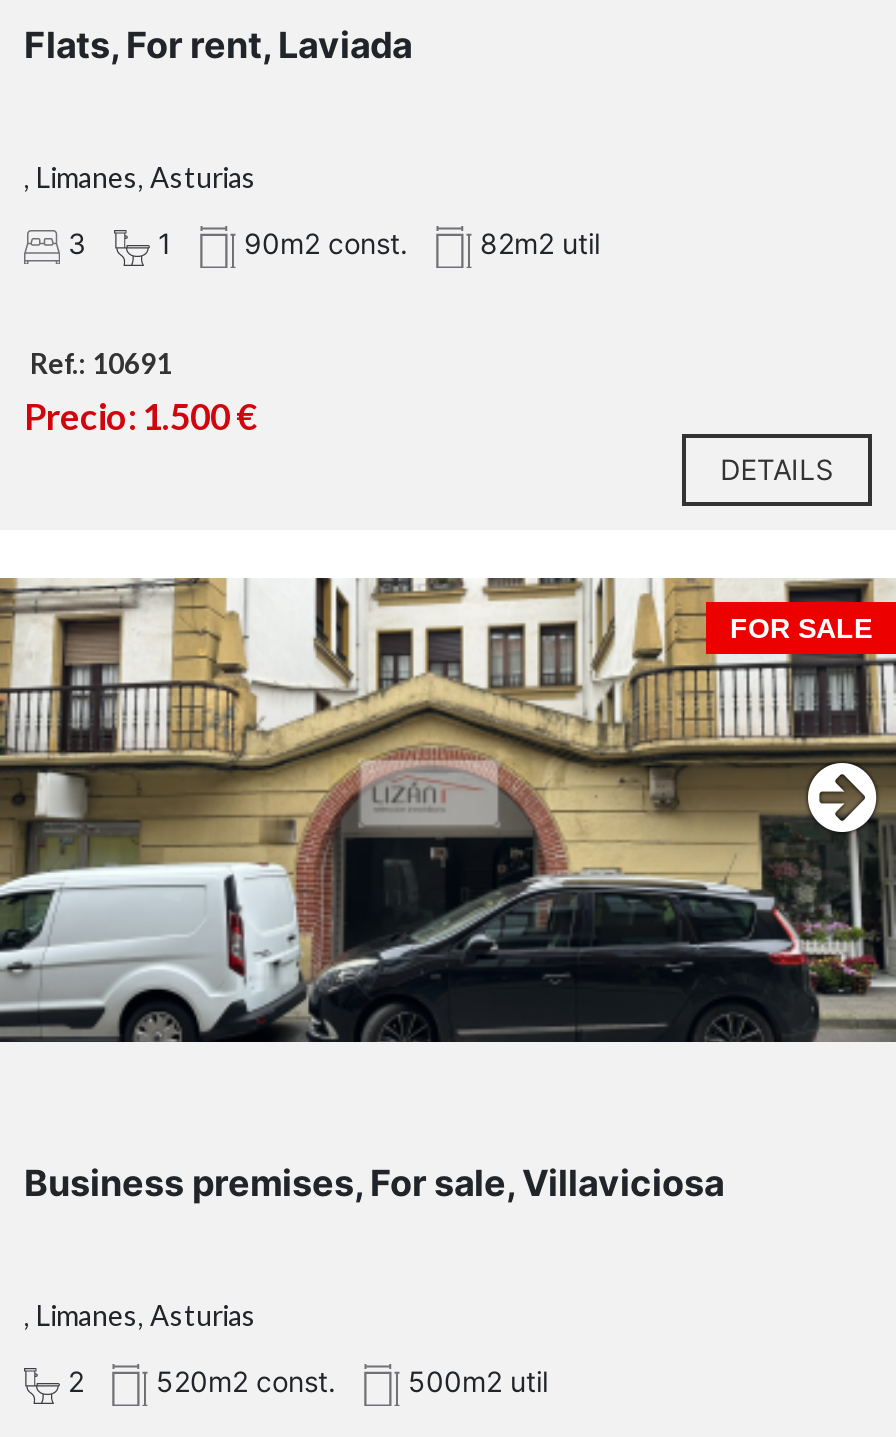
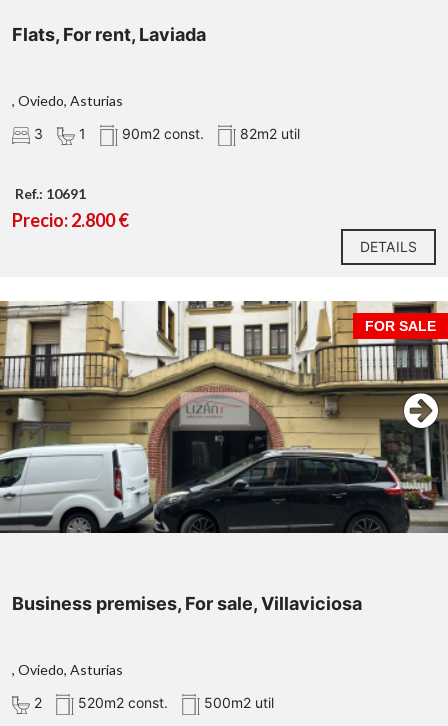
[24,161,256,195] , Limanes, Asturias -> [12,92,123,109] , Oviedo, Asturias
[24,395,258,439] Precio: 1.500 € -> [12,209,129,231] Precio: 2.800 €
[24,1299,256,1333] , Limanes, Asturias -> [12,661,123,678] , Oviedo, Asturias

